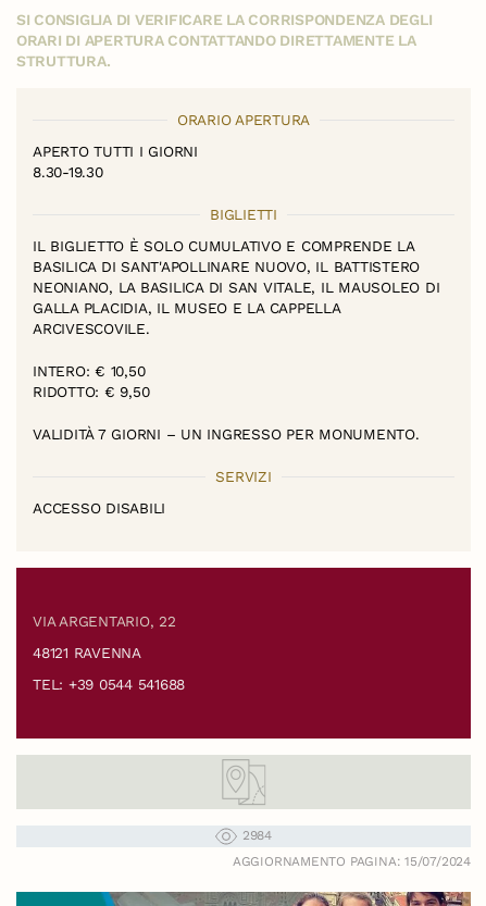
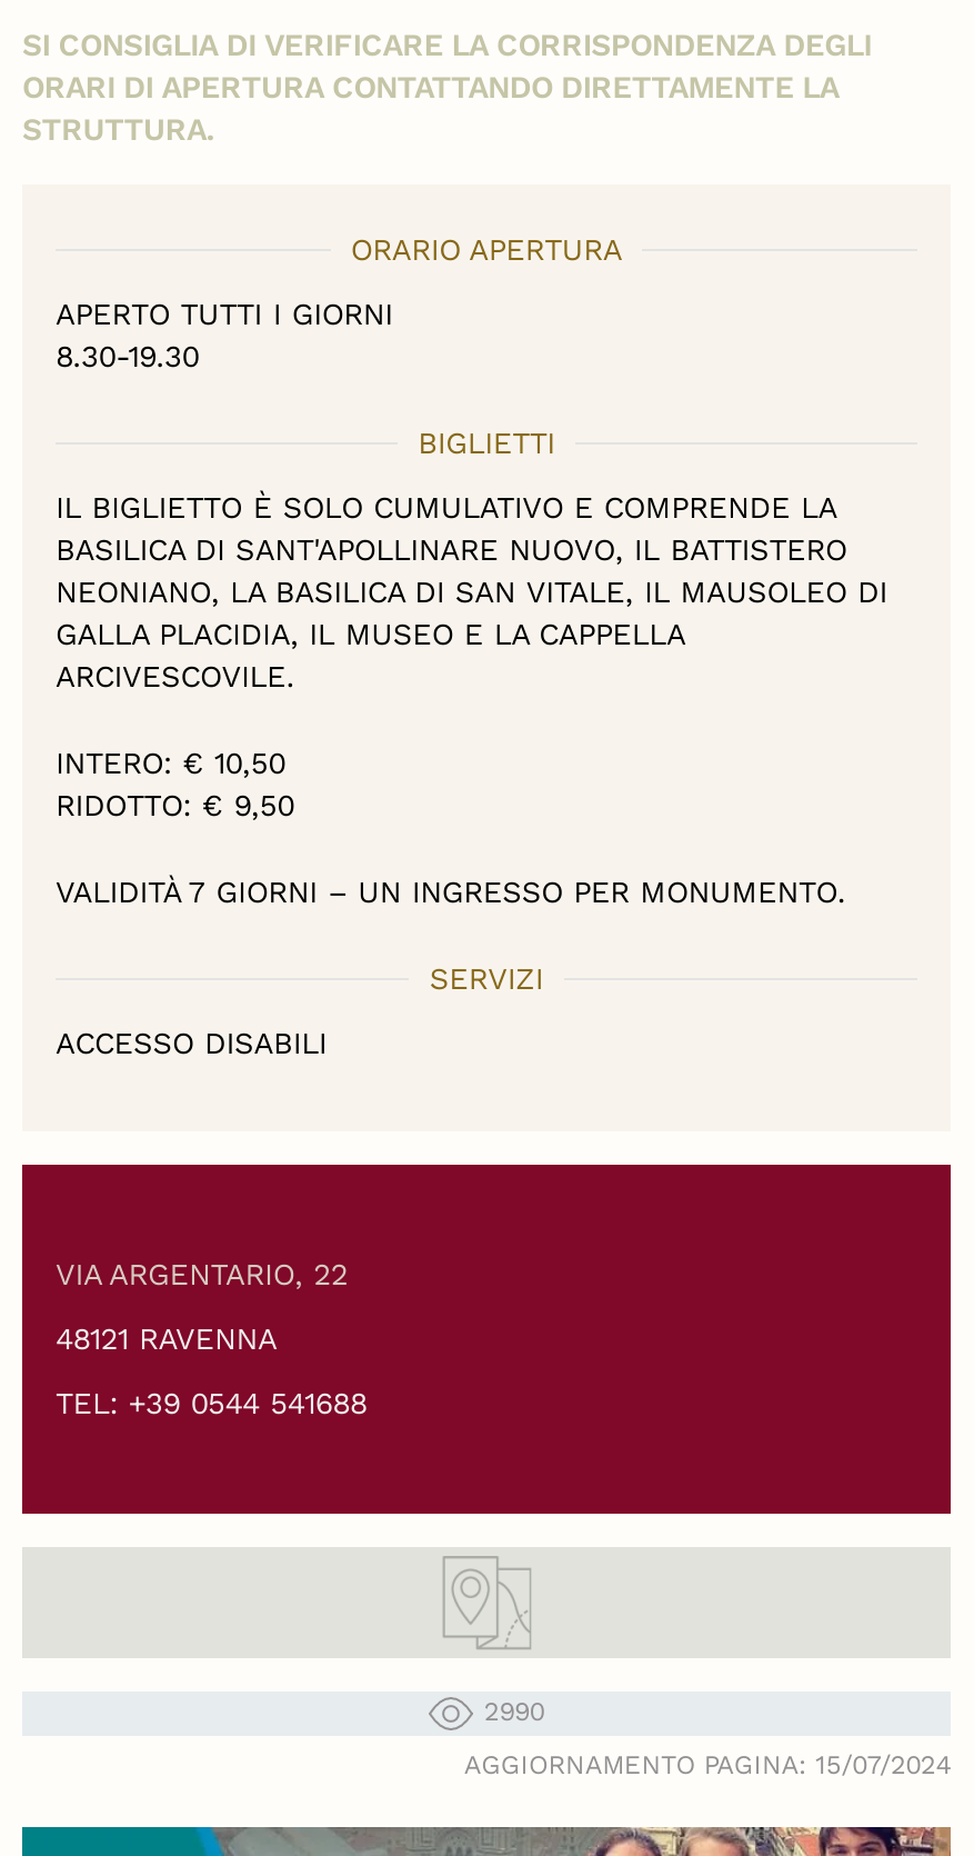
[242,827,272,842] 2984 -> [484,1695,544,1726] 2990

